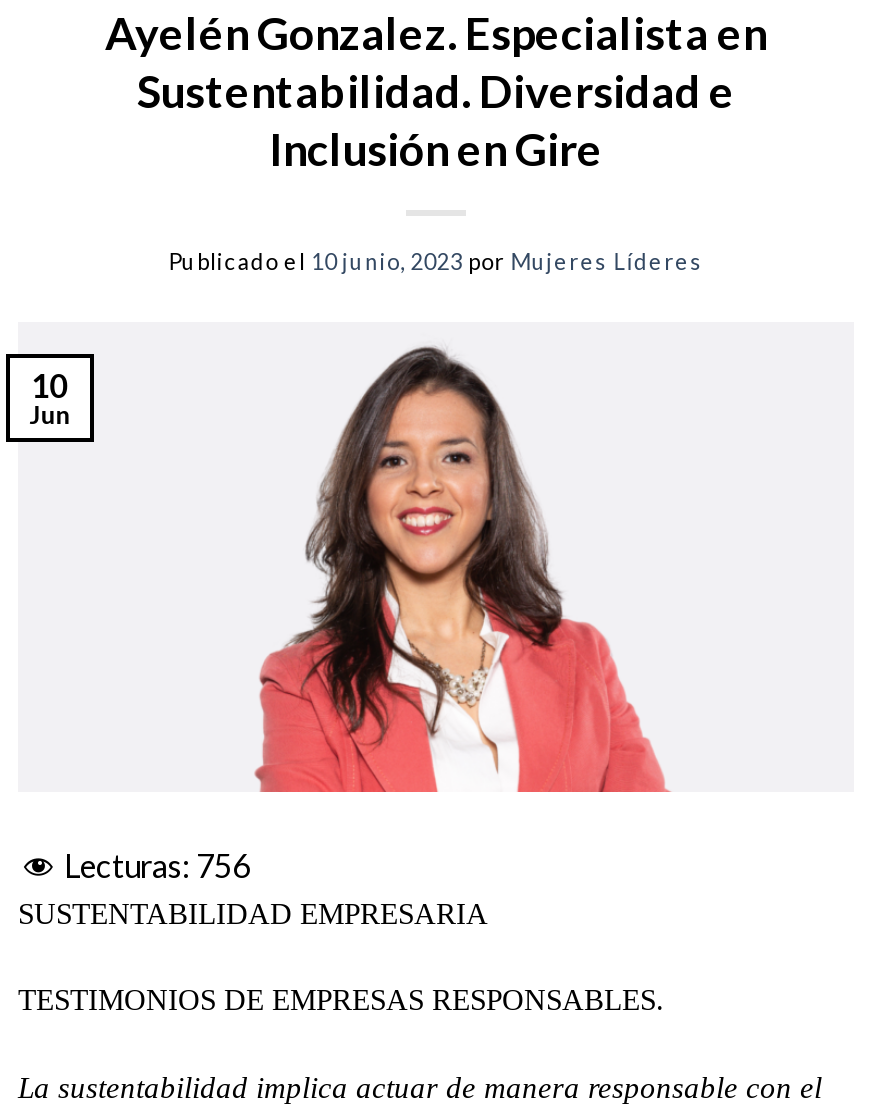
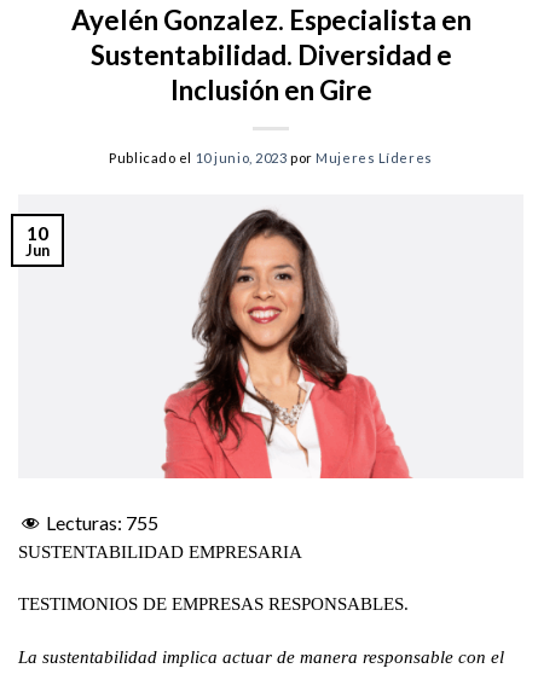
[64,845,250,883] Lecturas: 756 -> [46,511,158,534] Lecturas: 755

